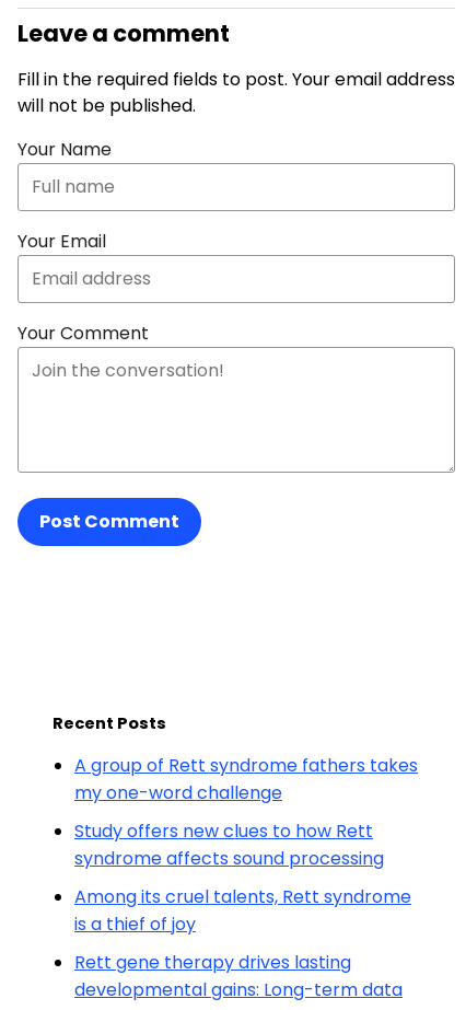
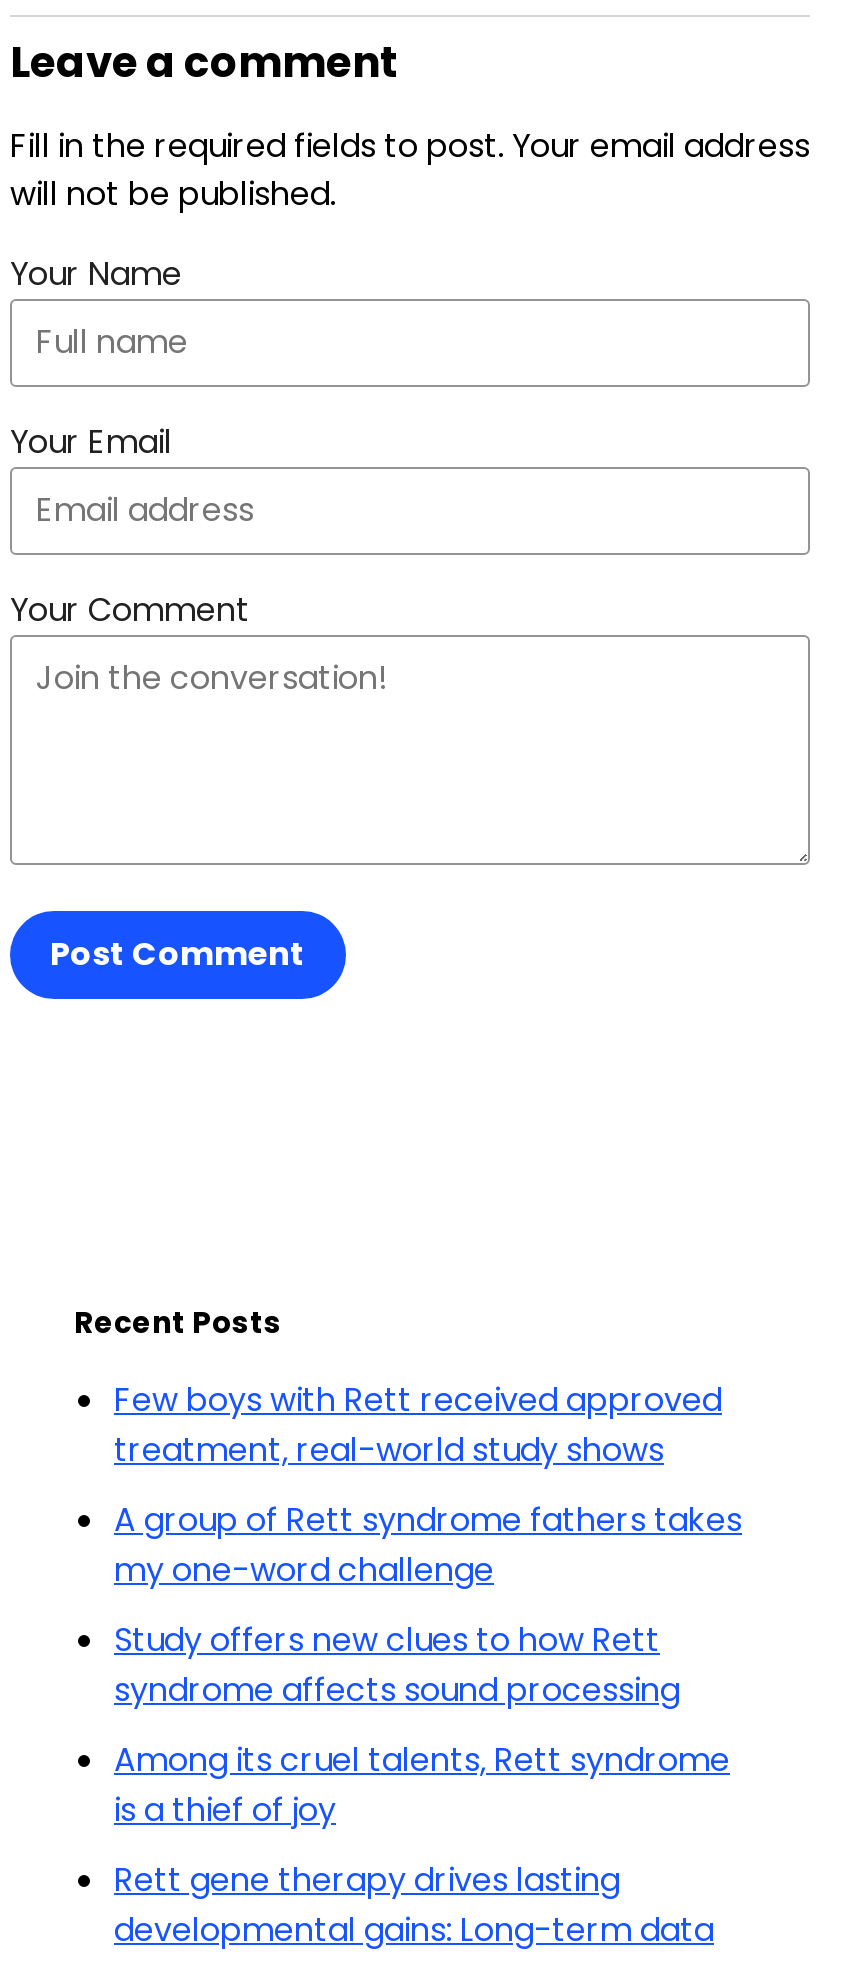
none -> [114,1377,722,1473] Few boys with Rett received approved | treatment, real-world study shows

